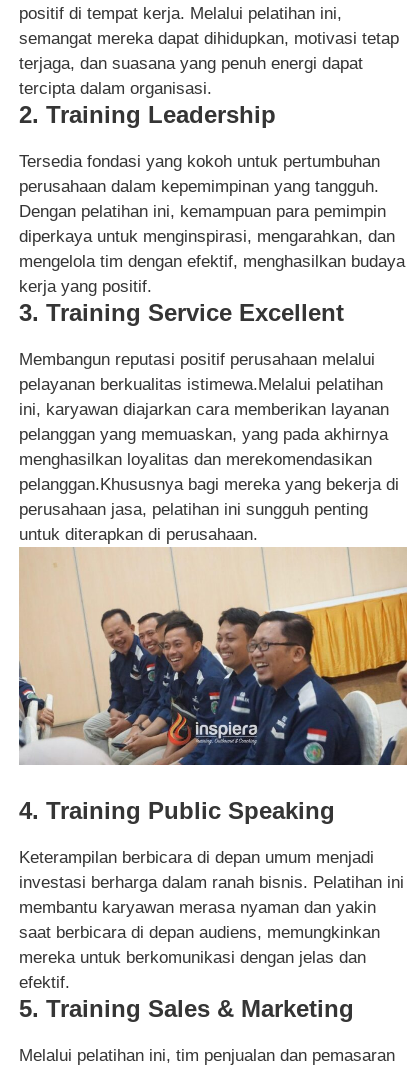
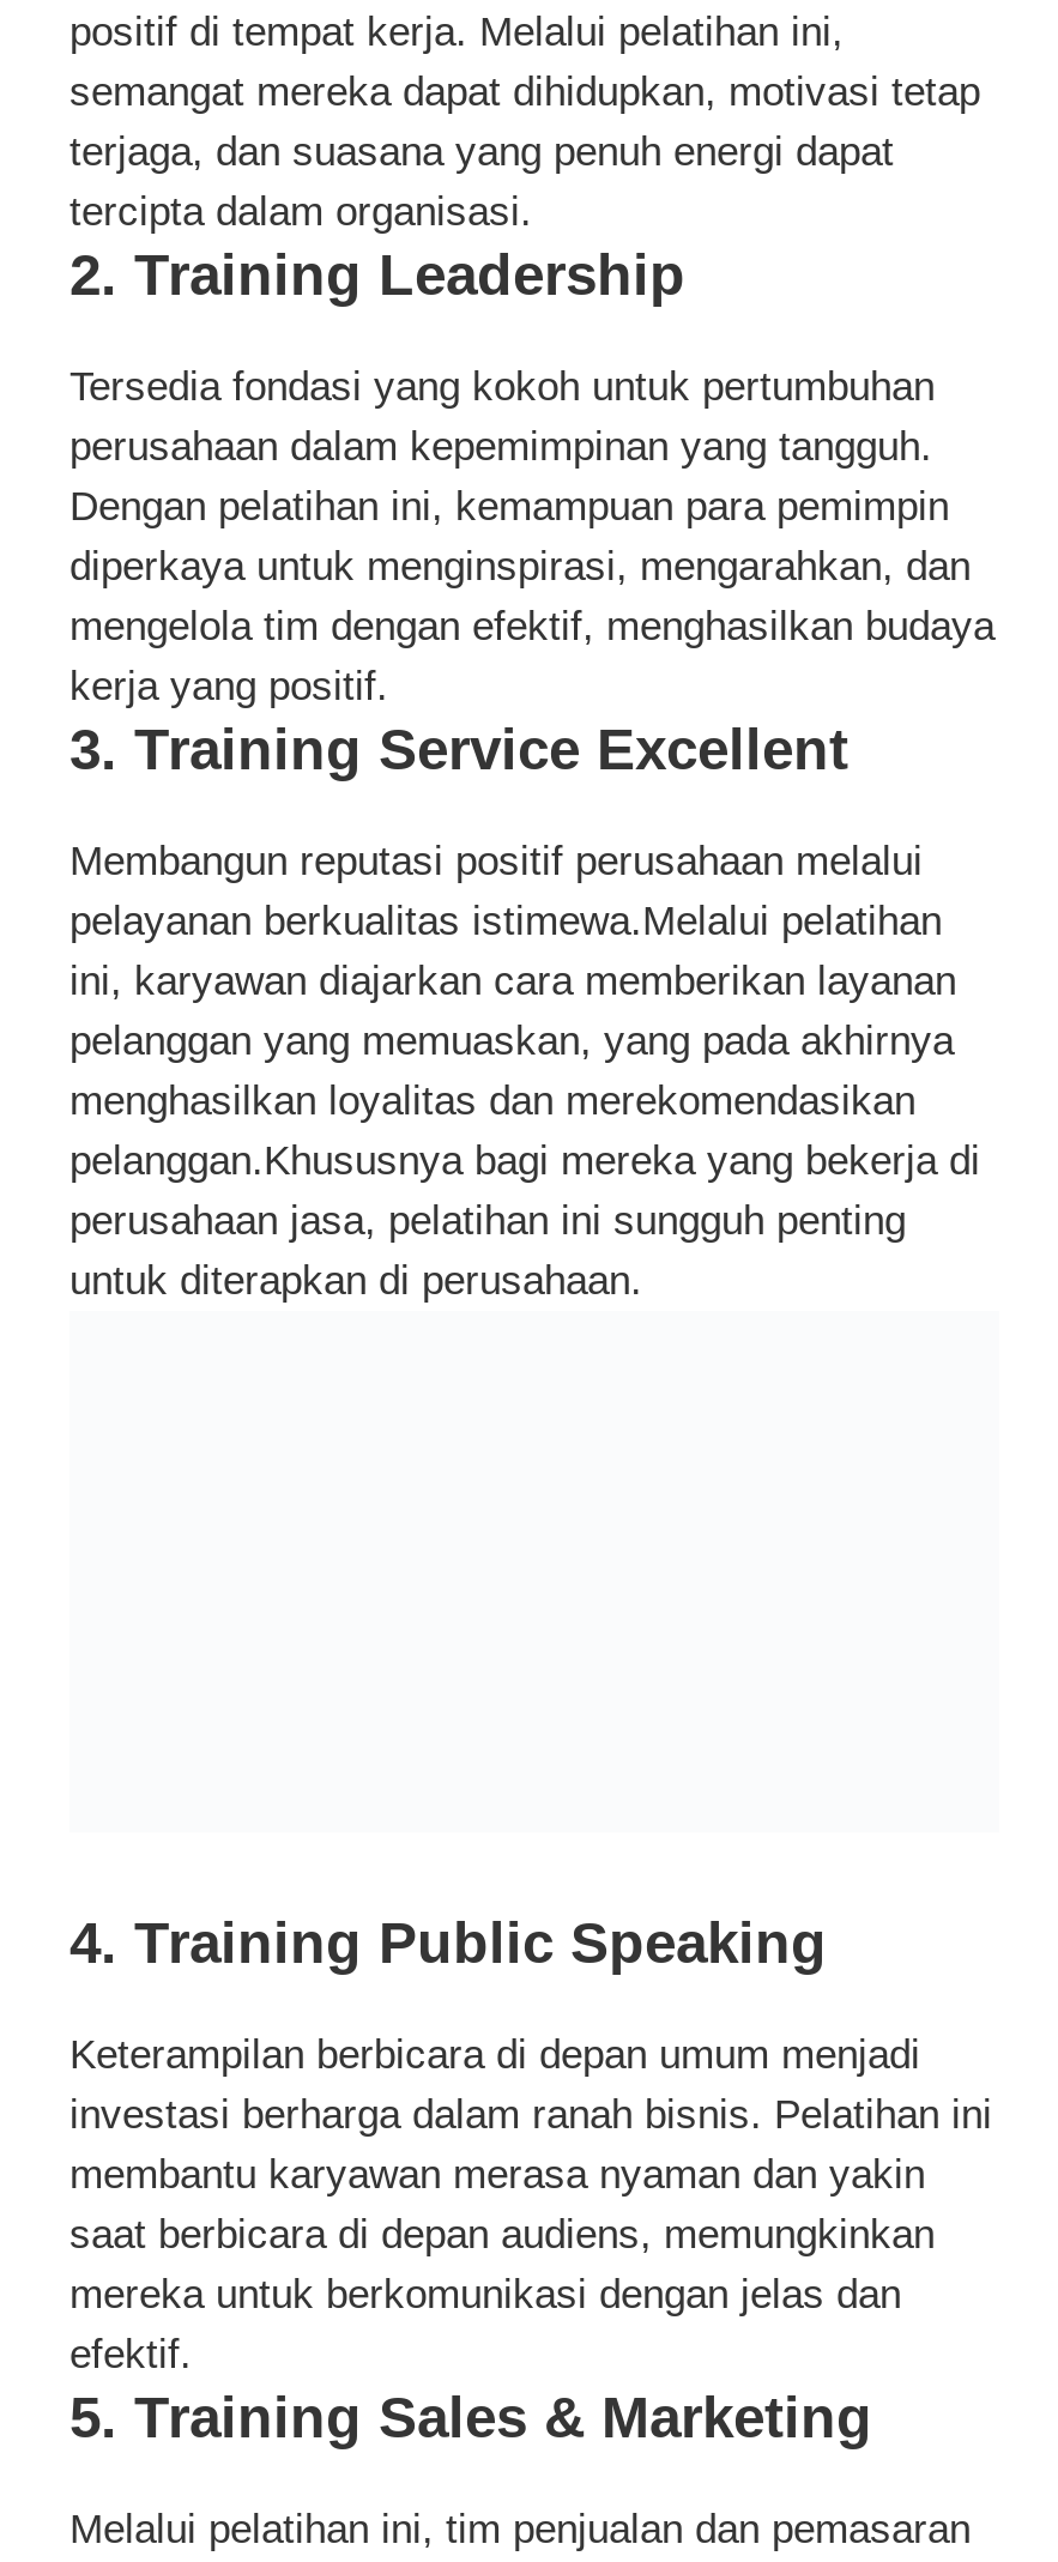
[18,546,408,766] [image] -> none

